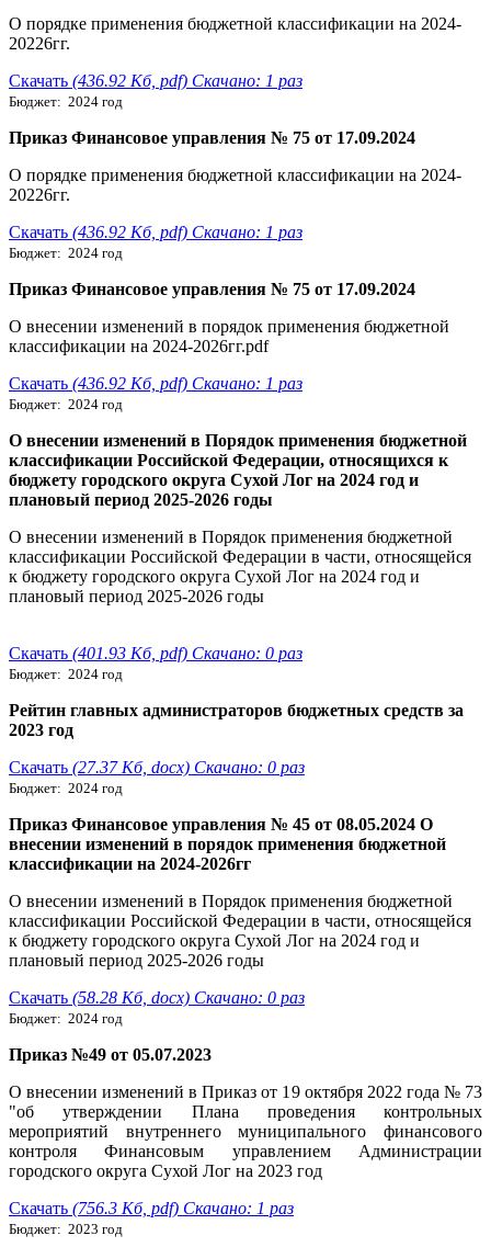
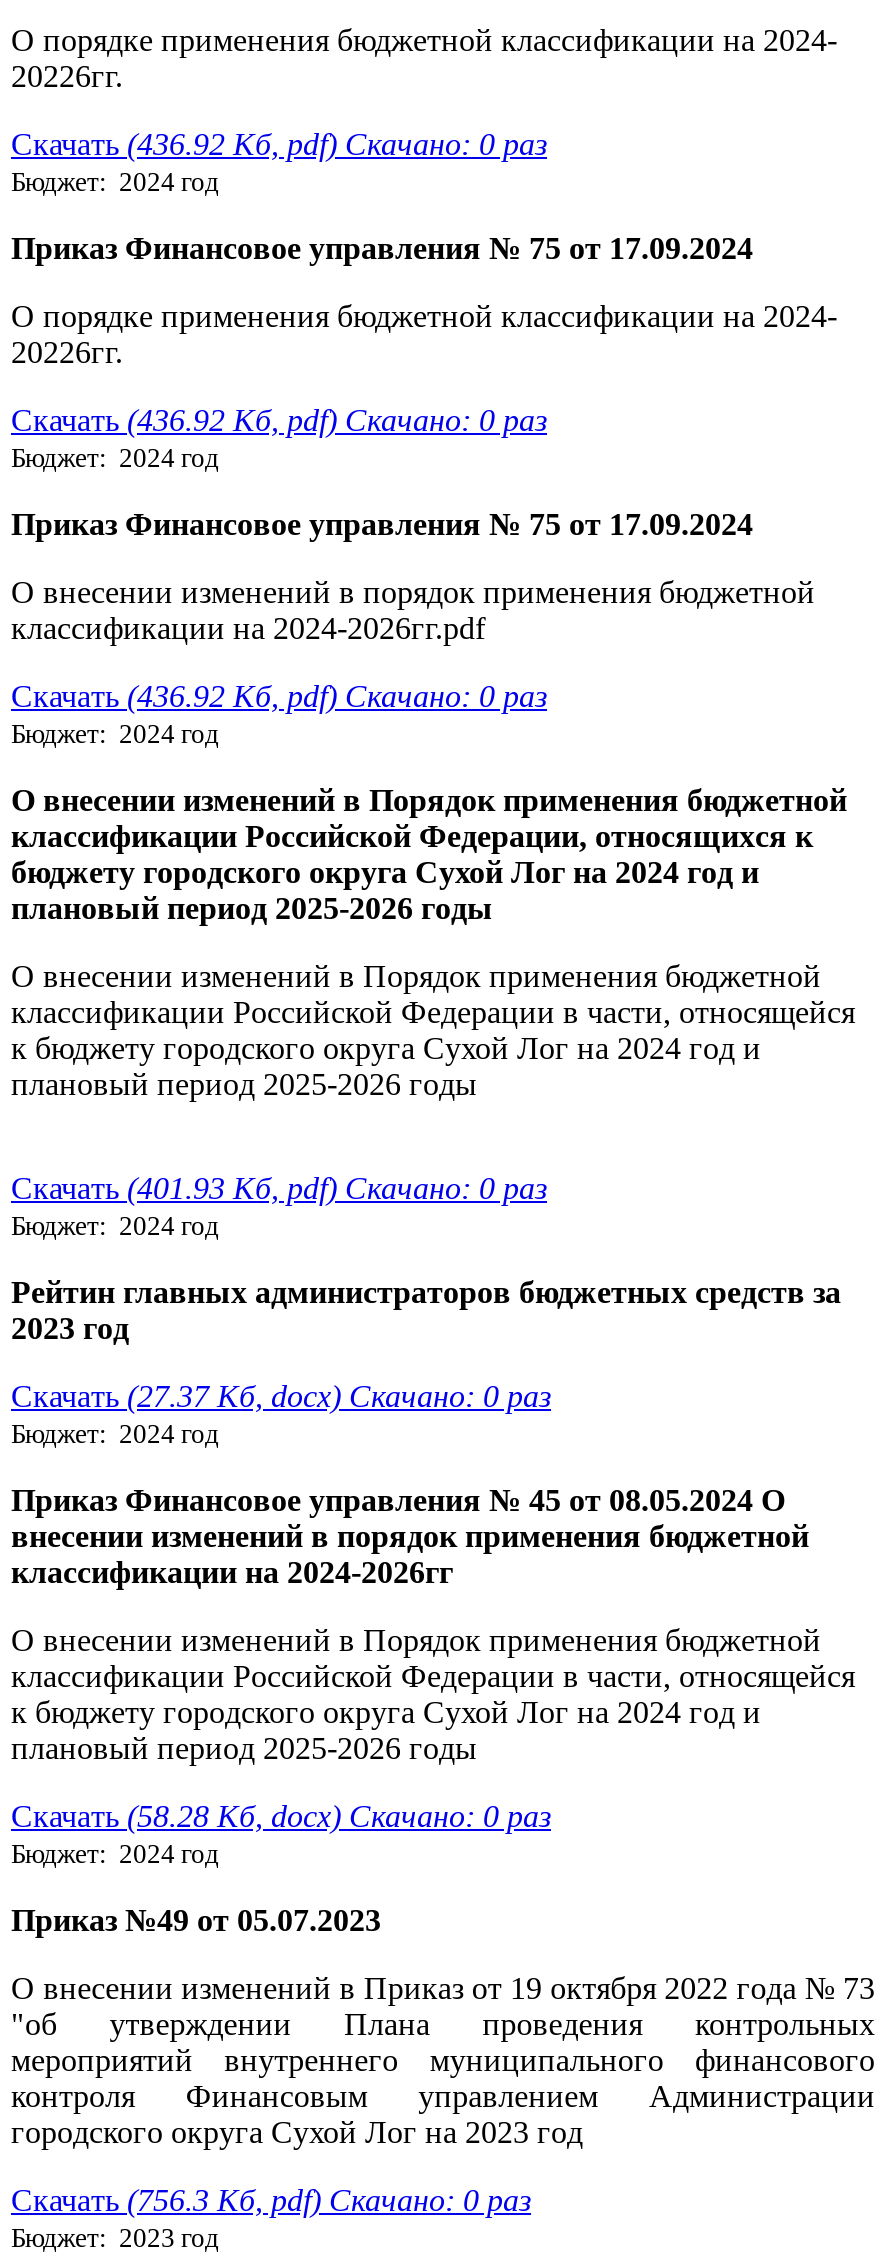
[9,71,302,90] Скачать (436.92 Кб, pdf) Скачано: 1 раз -> [11,127,547,161] Скачать (436.92 Кб, pdf) Скачано: 0 раз
[9,223,302,241] Скачать (436.92 Кб, pdf) Скачано: 1 раз -> [11,403,547,437] Скачать (436.92 Кб, pdf) Скачано: 0 раз
[9,374,302,393] Скачать (436.92 Кб, pdf) Скачано: 1 раз -> [11,679,547,713] Скачать (436.92 Кб, pdf) Скачано: 0 раз
[9,1199,294,1217] Скачать (756.3 Кб, pdf) Скачано: 1 раз -> [11,2183,531,2217] Скачать (756.3 Кб, pdf) Скачано: 0 раз

